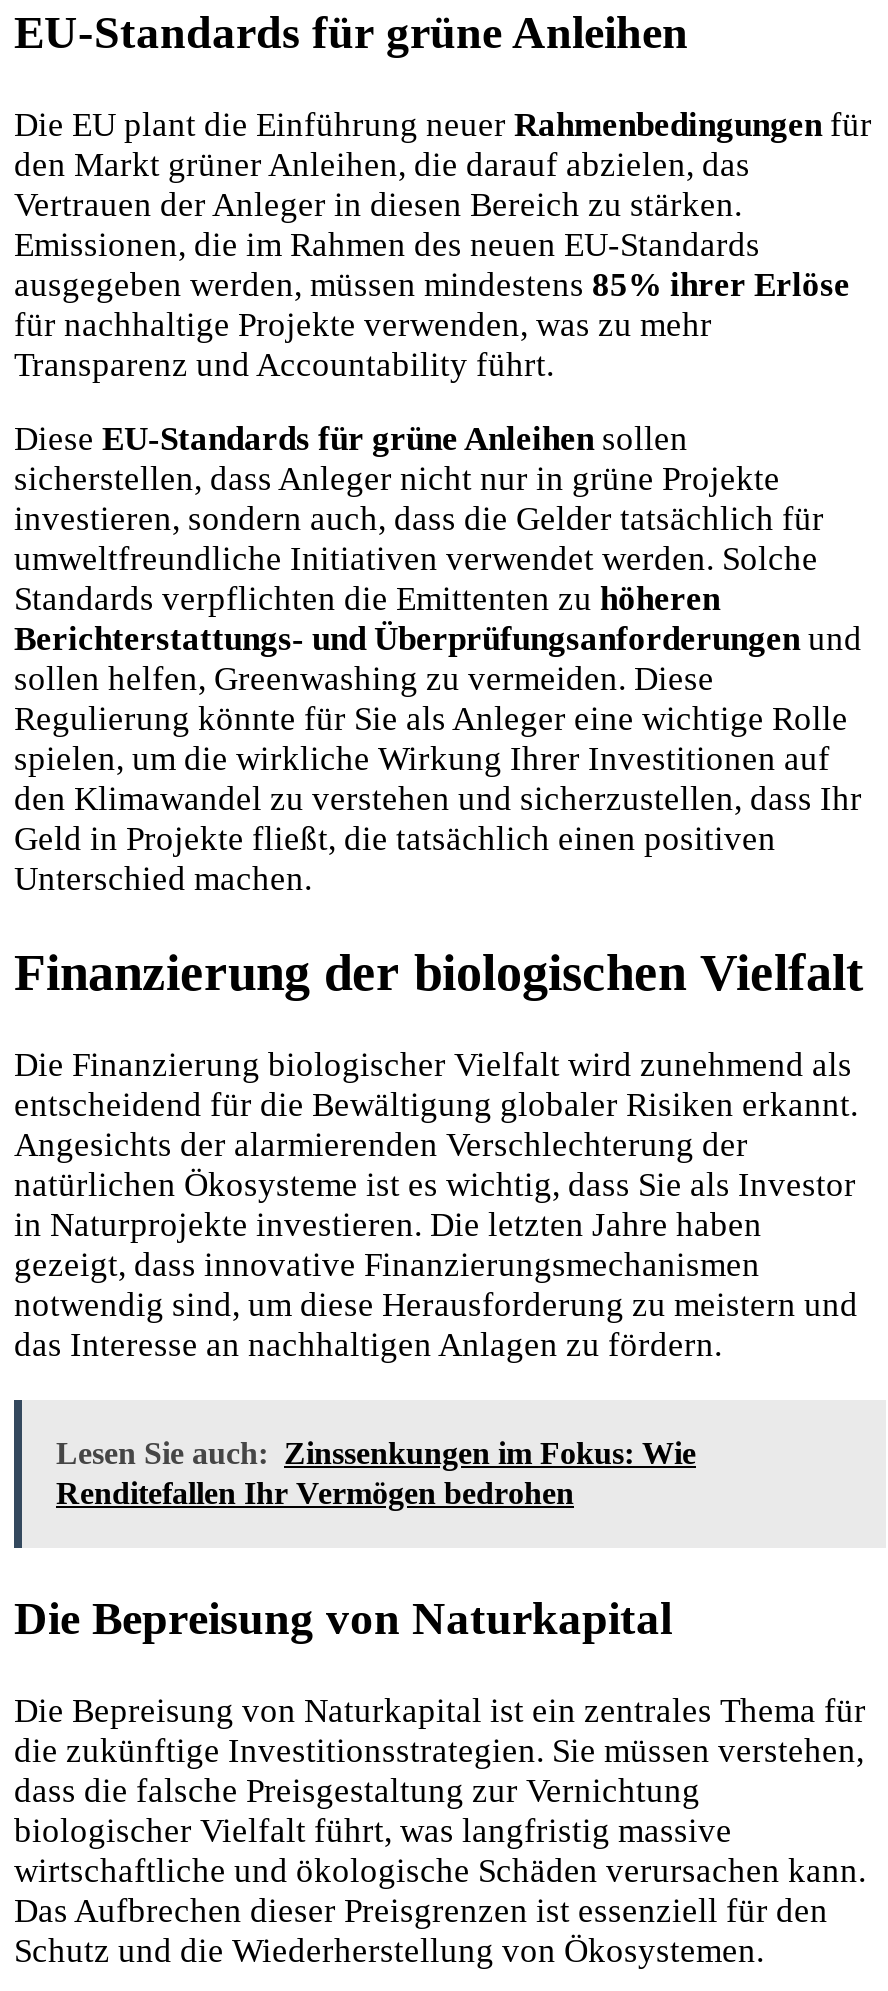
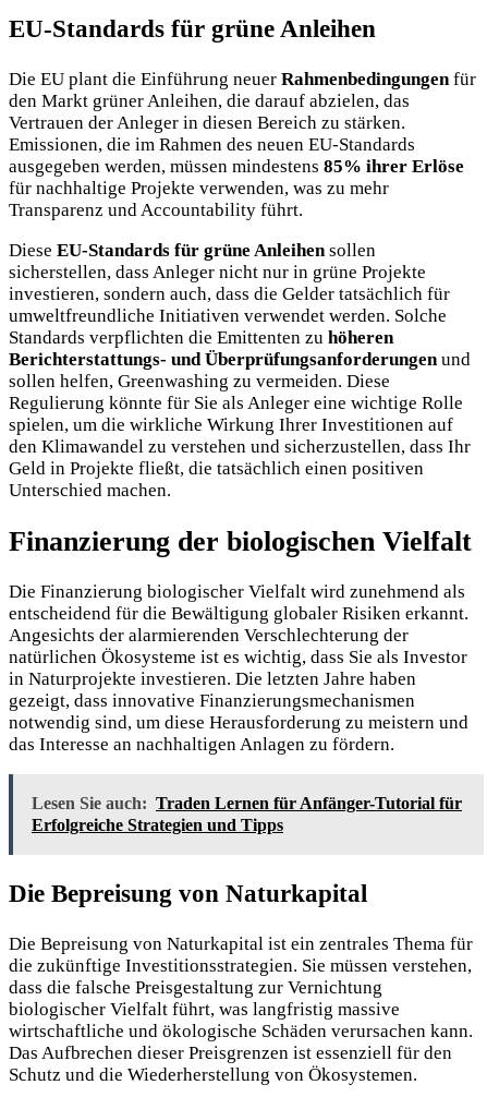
[56,1437,696,1511] Lesen Sie auch: Zinssenkungen im Fokus: Wie | Renditefallen Ihr Vermögen bedrohen -> [32,794,462,835] Lesen Sie auch: Traden Lernen für Anfänger-Tutorial für | Erfolgreiche Strategien und Tipps

